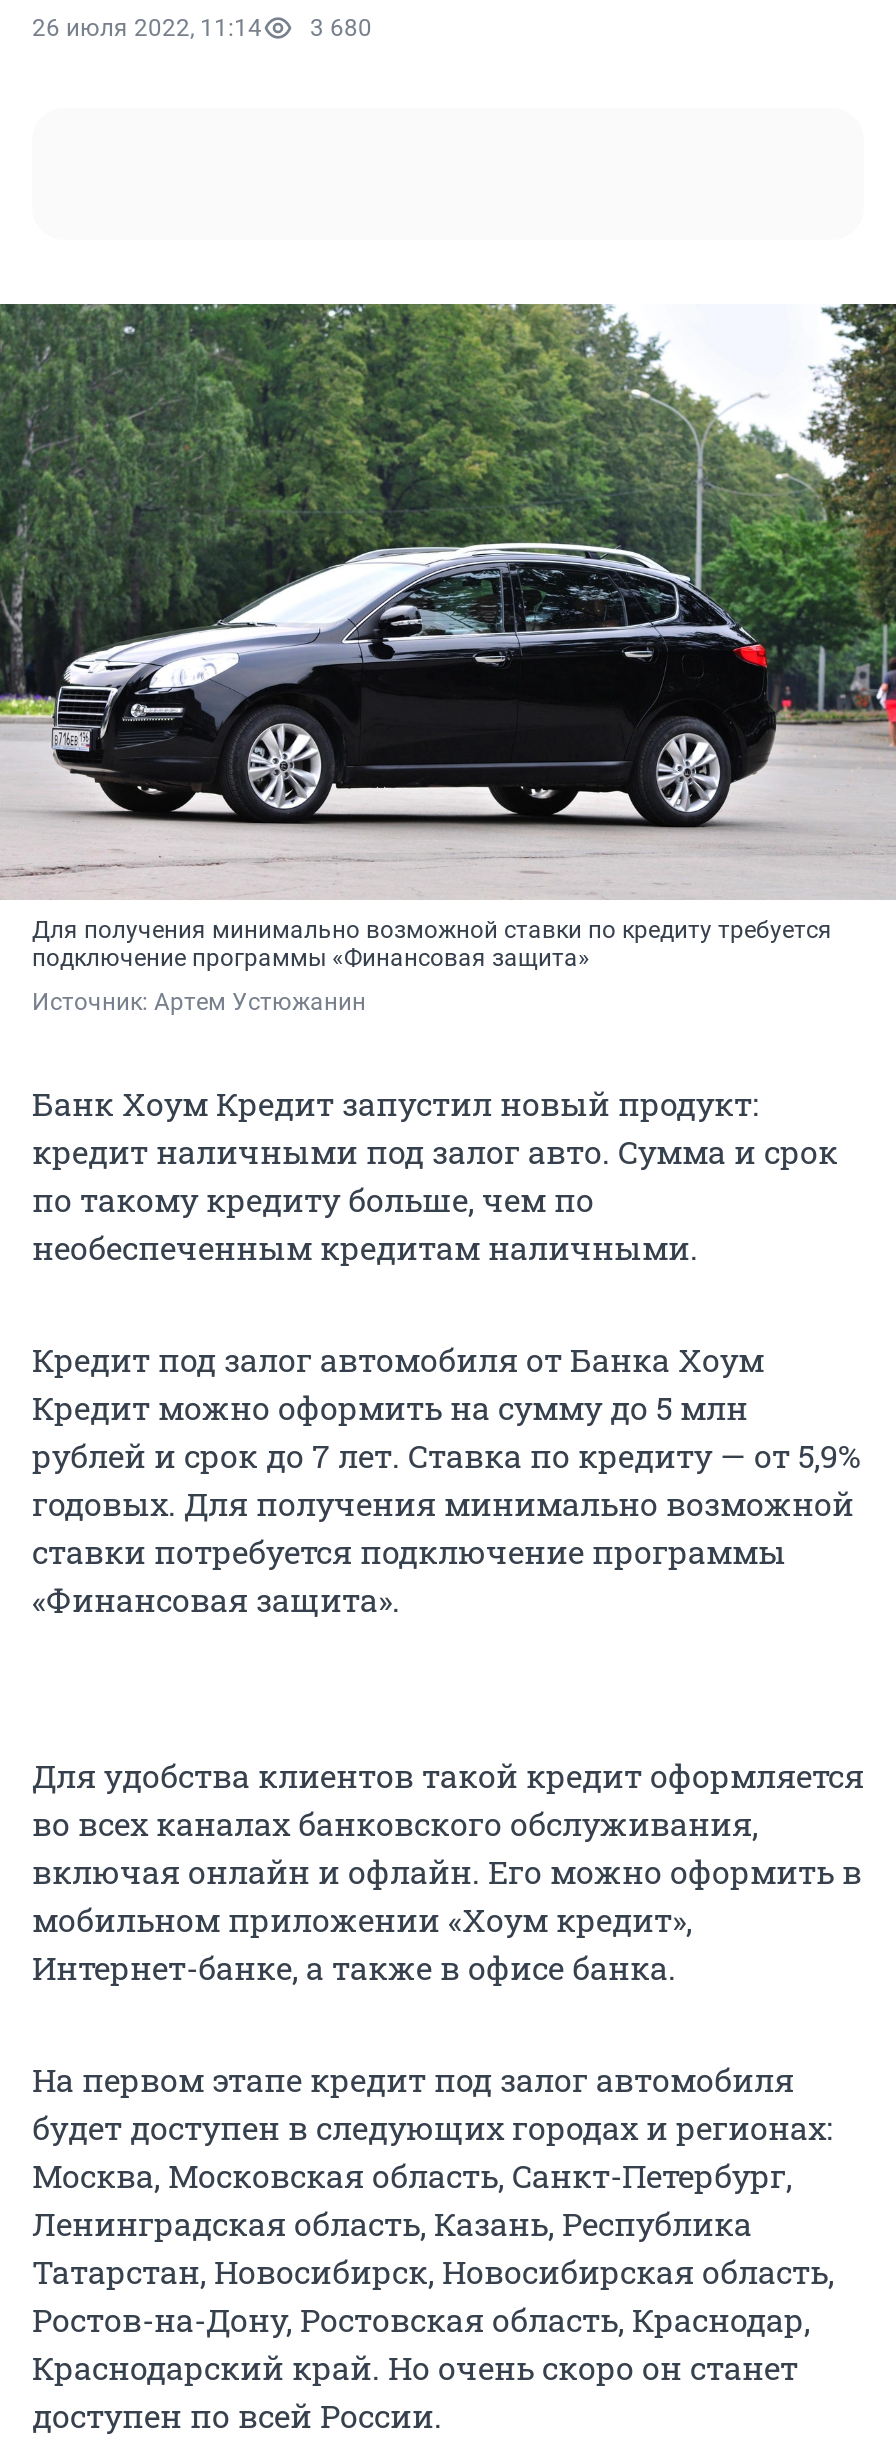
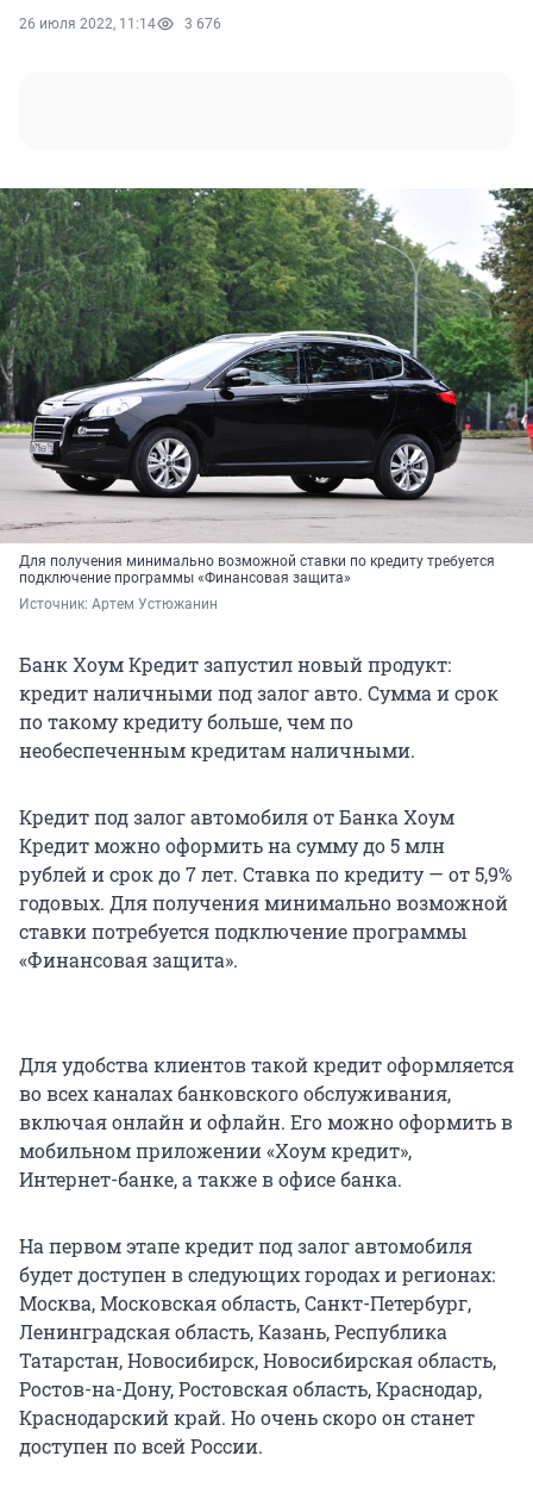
[32,14,372,42] 26 июля 2022, 11:14 3 680 -> [19,16,221,32] 26 июля 2022, 11:14 3 676

